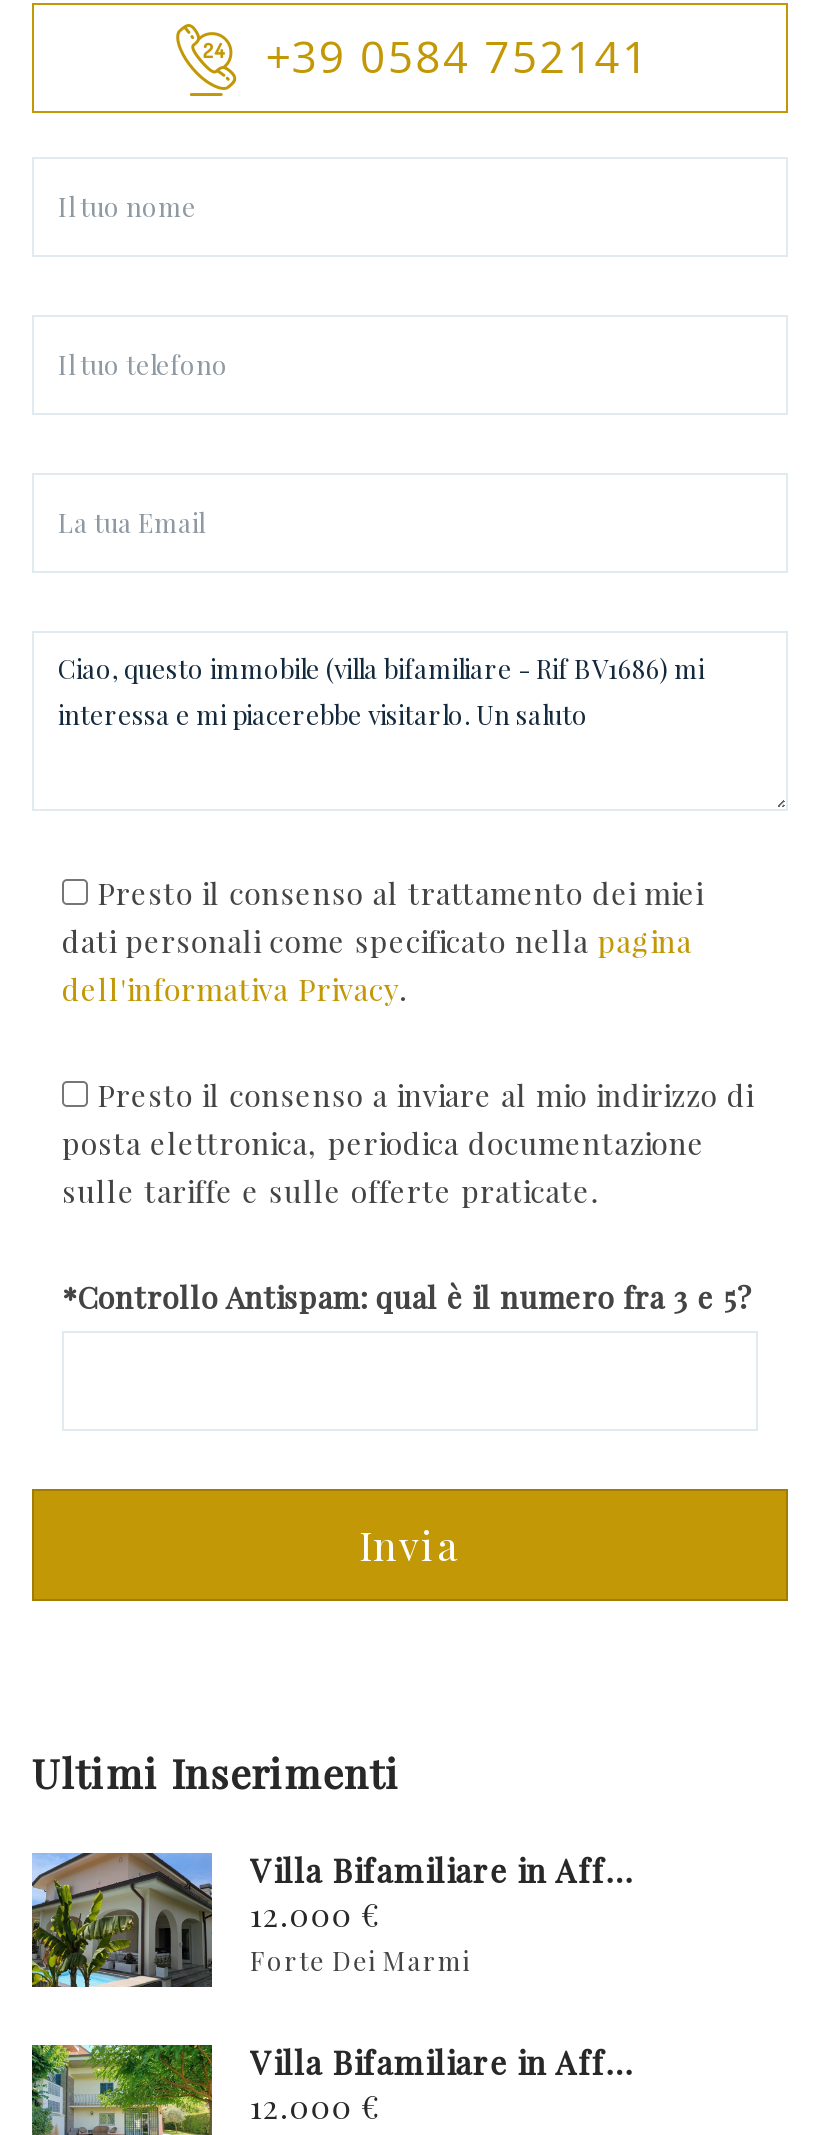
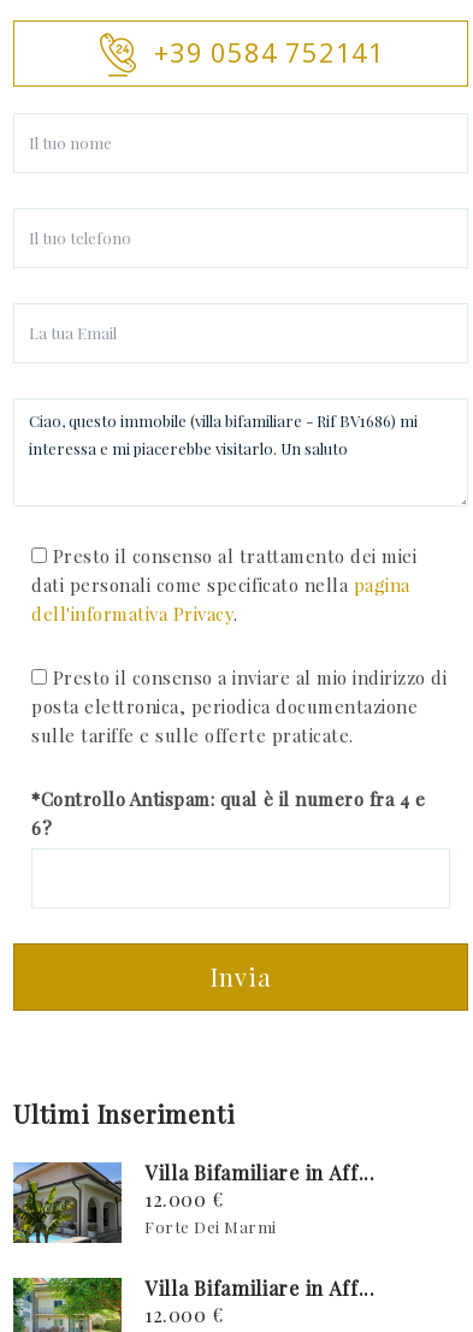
[62,1277,754,1317] *Controllo Antispam: qual è il numero fra 3 e 5? -> [31,787,425,840] *Controllo Antispam: qual è il numero fra 4 e | 6?

